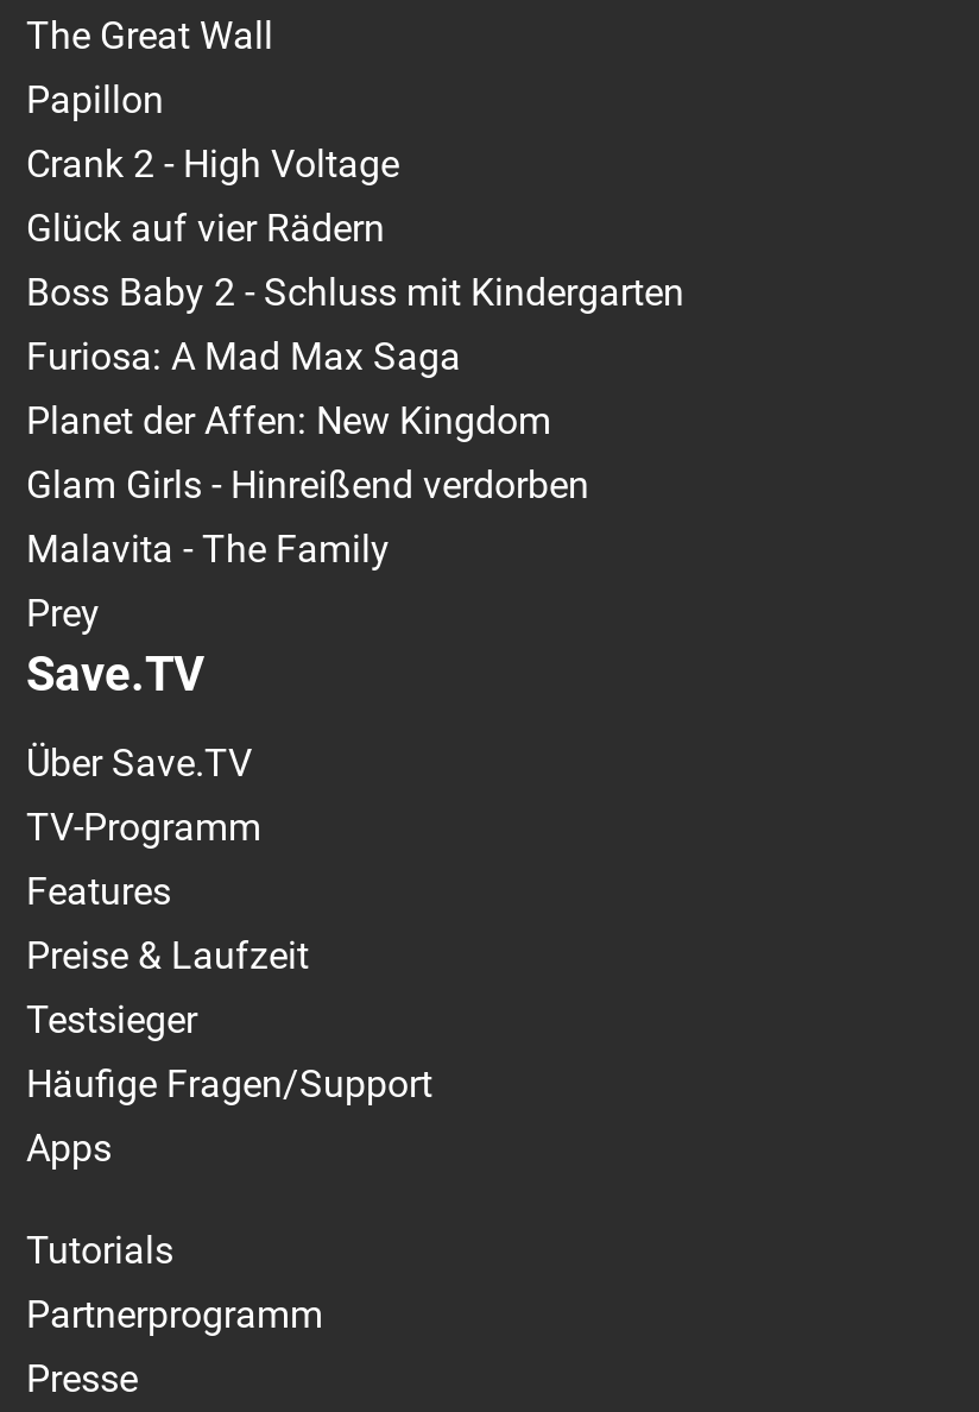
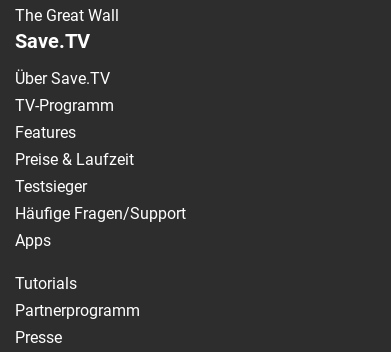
[26,76,684,635] Papillon | Crank 2 - High Voltage | Glück auf vier Rädern | Boss Baby 2 - Schluss mit Kindergarten | Furiosa: A Mad Max Saga | Planet der Affen: New Kingdom | Glam Girls - Hinreißend verdorben | Malavita - The Family | Prey -> none

